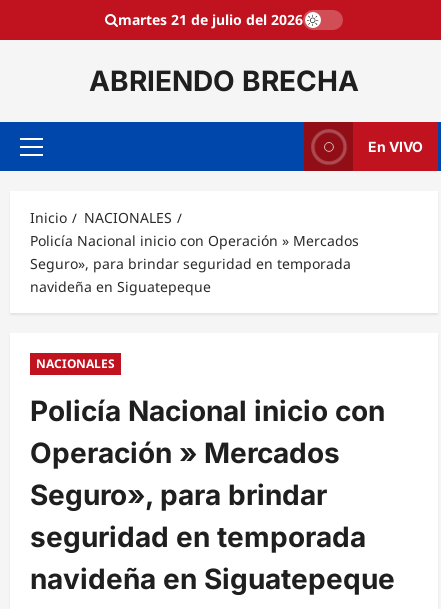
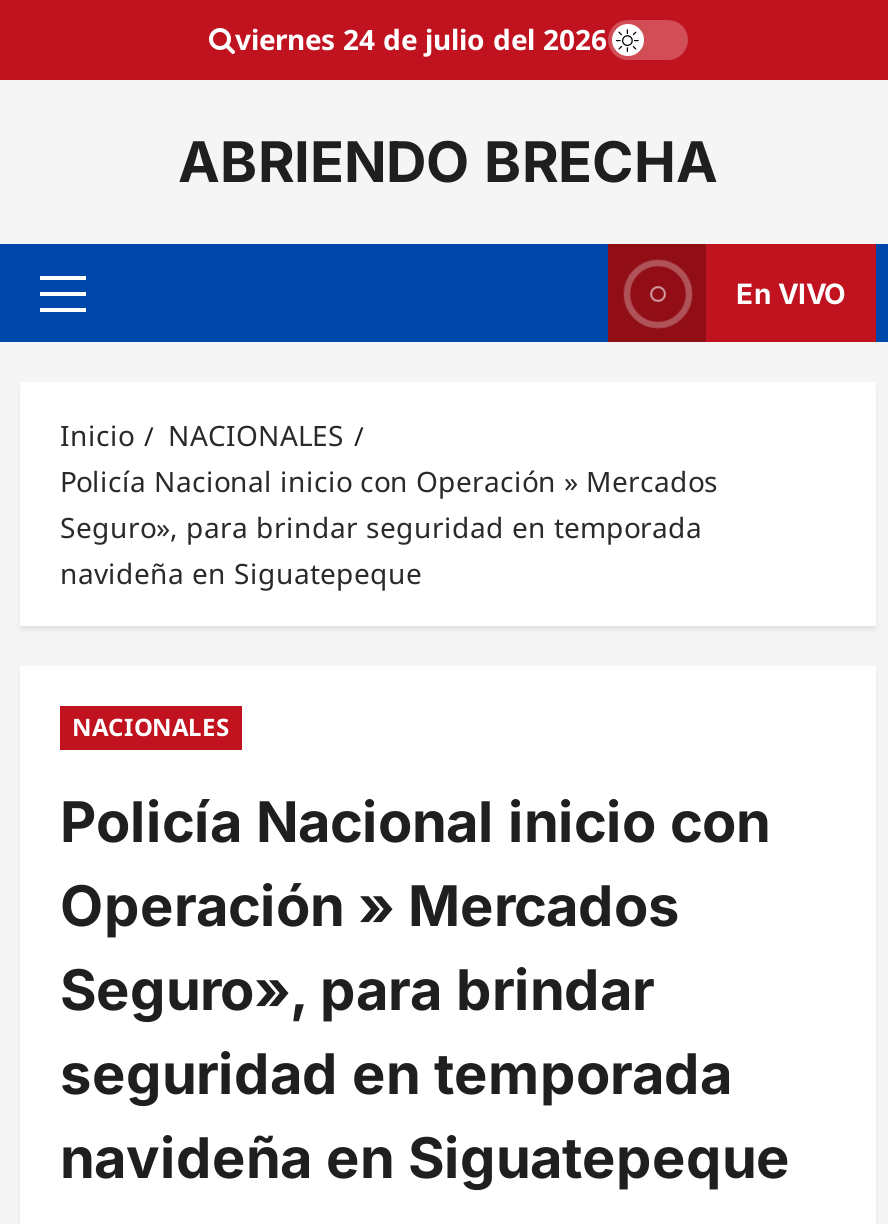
[118,10,303,29] martes 21 de julio del 2026 -> [235,20,607,58] viernes 24 de julio del 2026

